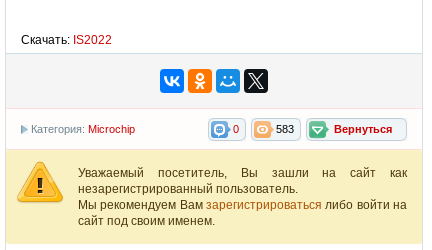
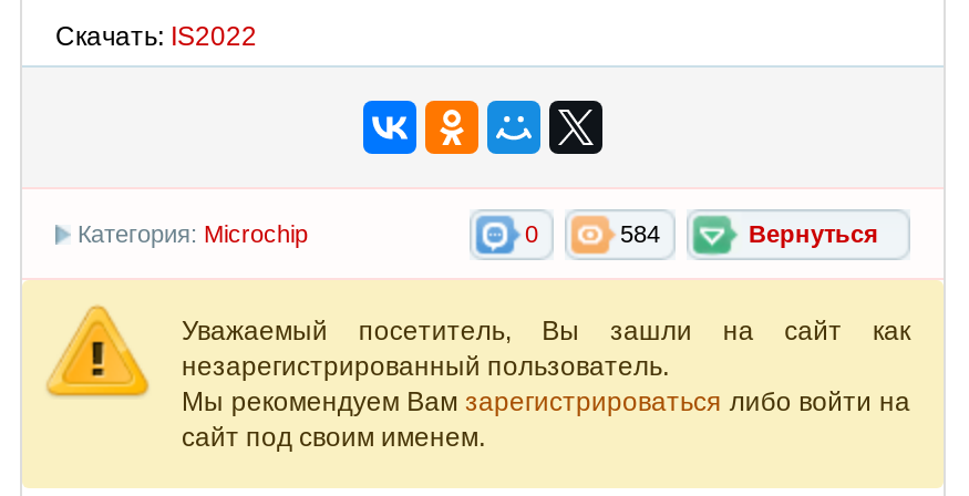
[276,123,294,135] 583 -> [620,221,660,247] 584

